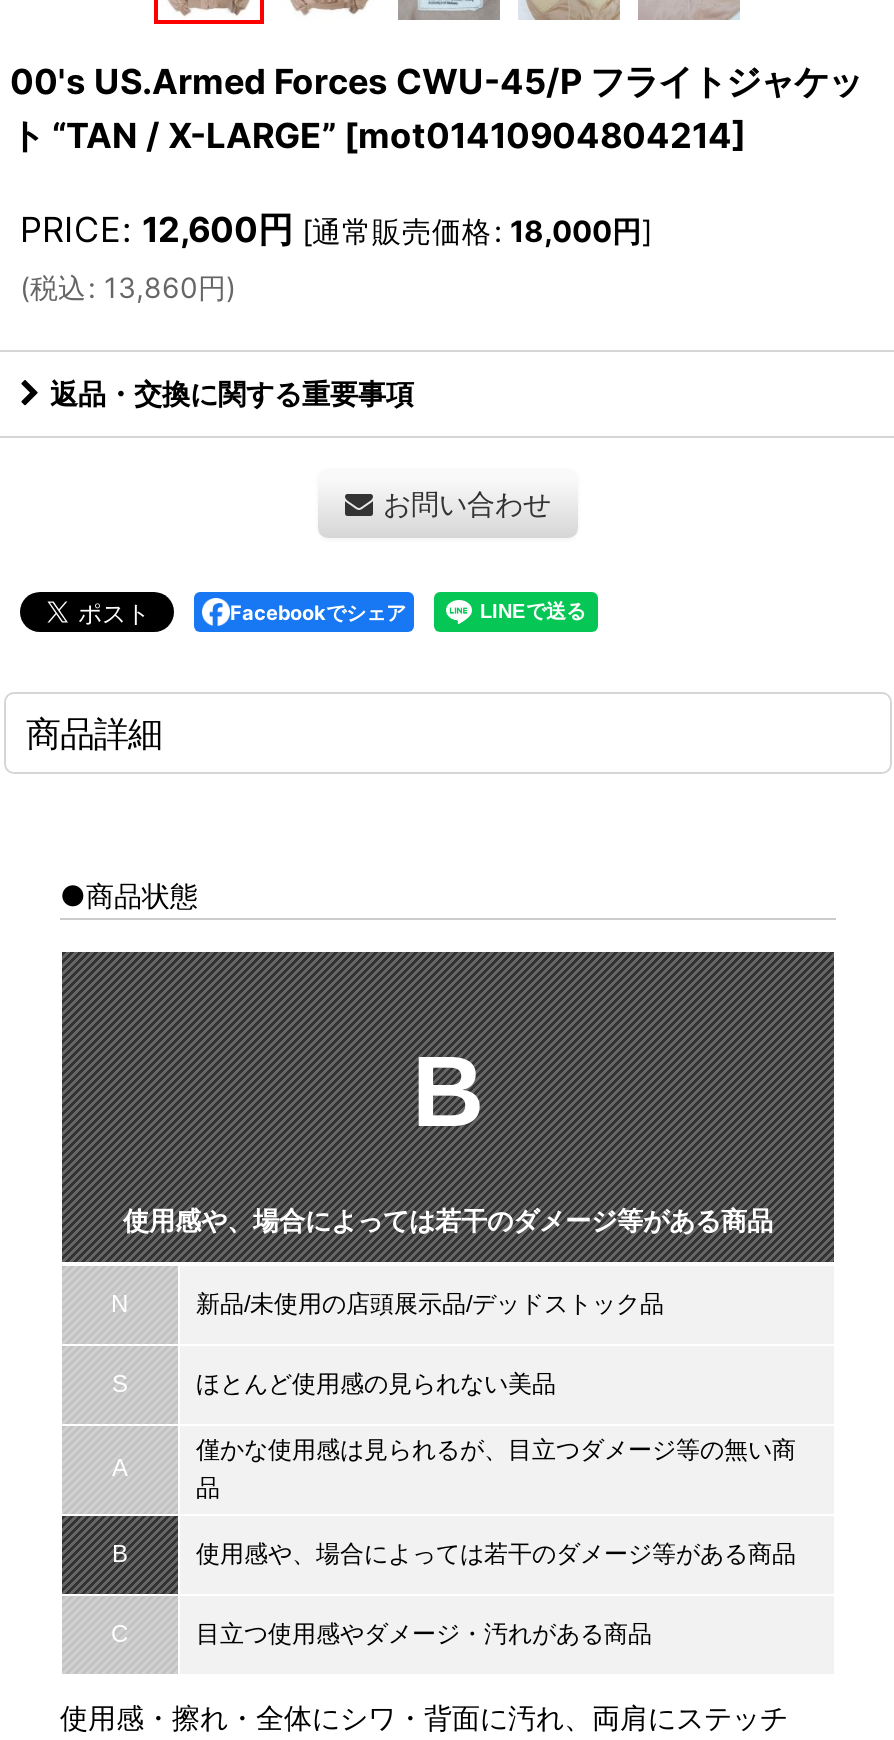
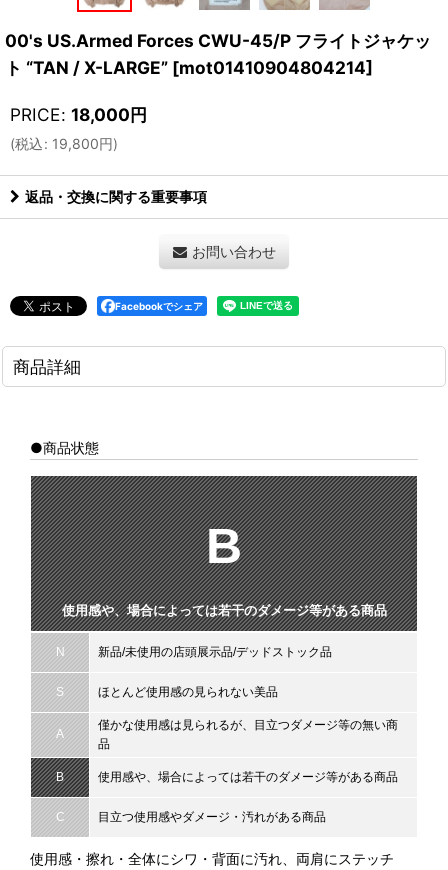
[20,208,652,250] PRICE: 12,600円 [通常販売価格: 18,000円] -> [10,104,147,125] PRICE: 18,000円
[20,270,236,304] (税込: 13,860円) -> [10,135,118,152] (税込: 19,800円)

